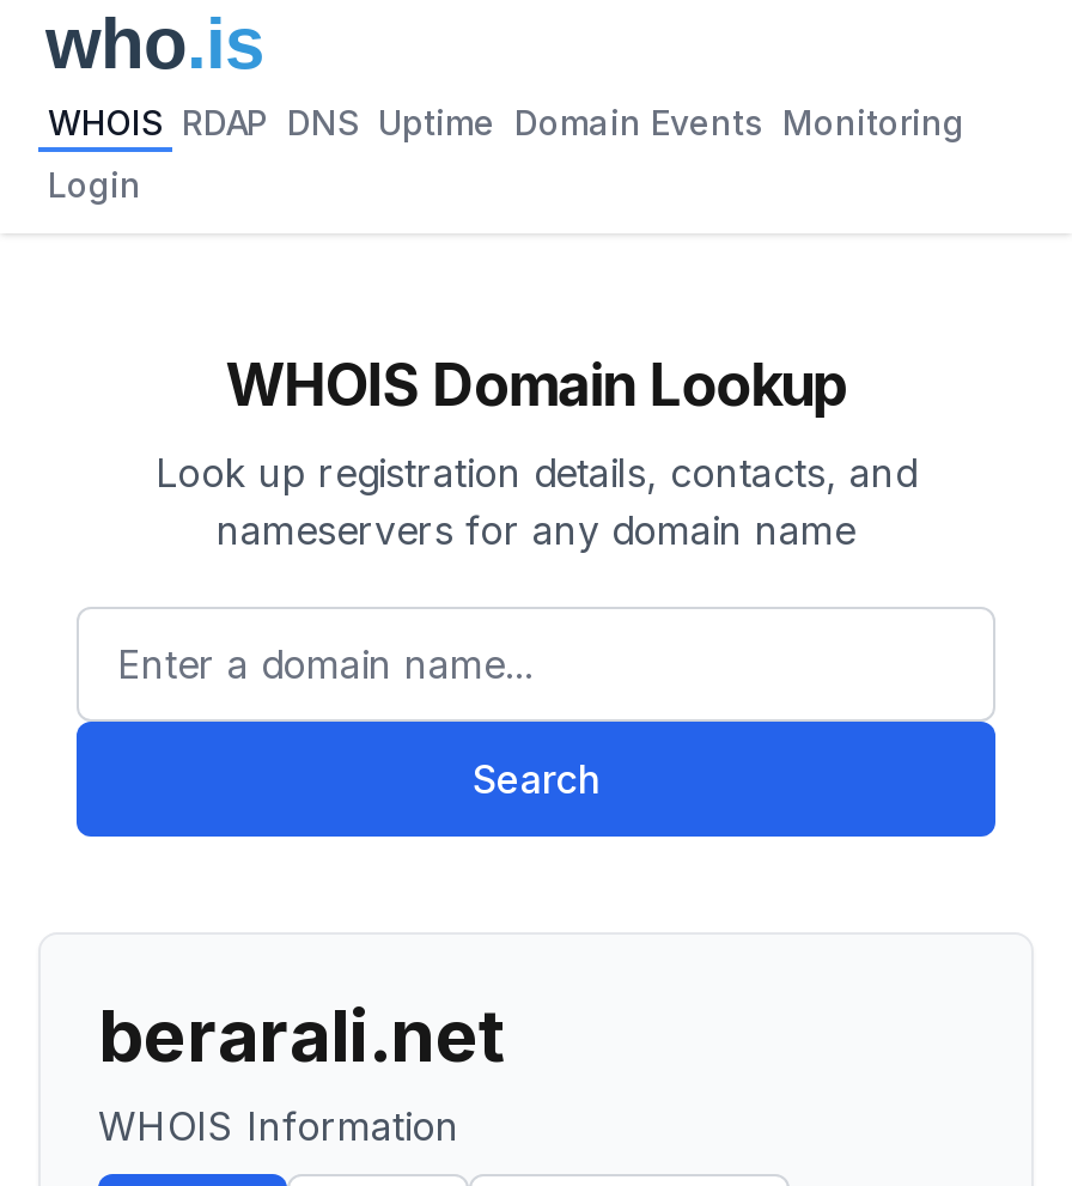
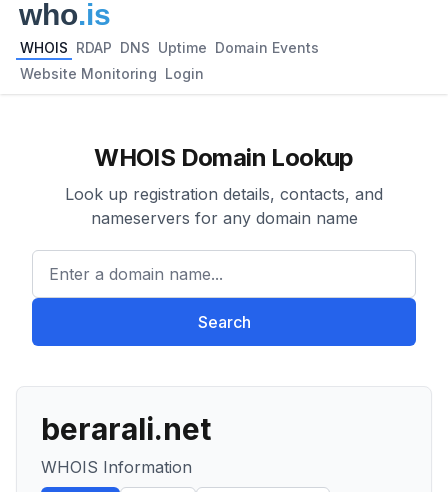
[48,102,964,142] WHOIS RDAP DNS Uptime Domain Events Monitoring -> [20,39,319,56] WHOIS RDAP DNS Uptime Domain Events
[48,164,141,205] Login -> [20,65,204,82] Website Monitoring Login

